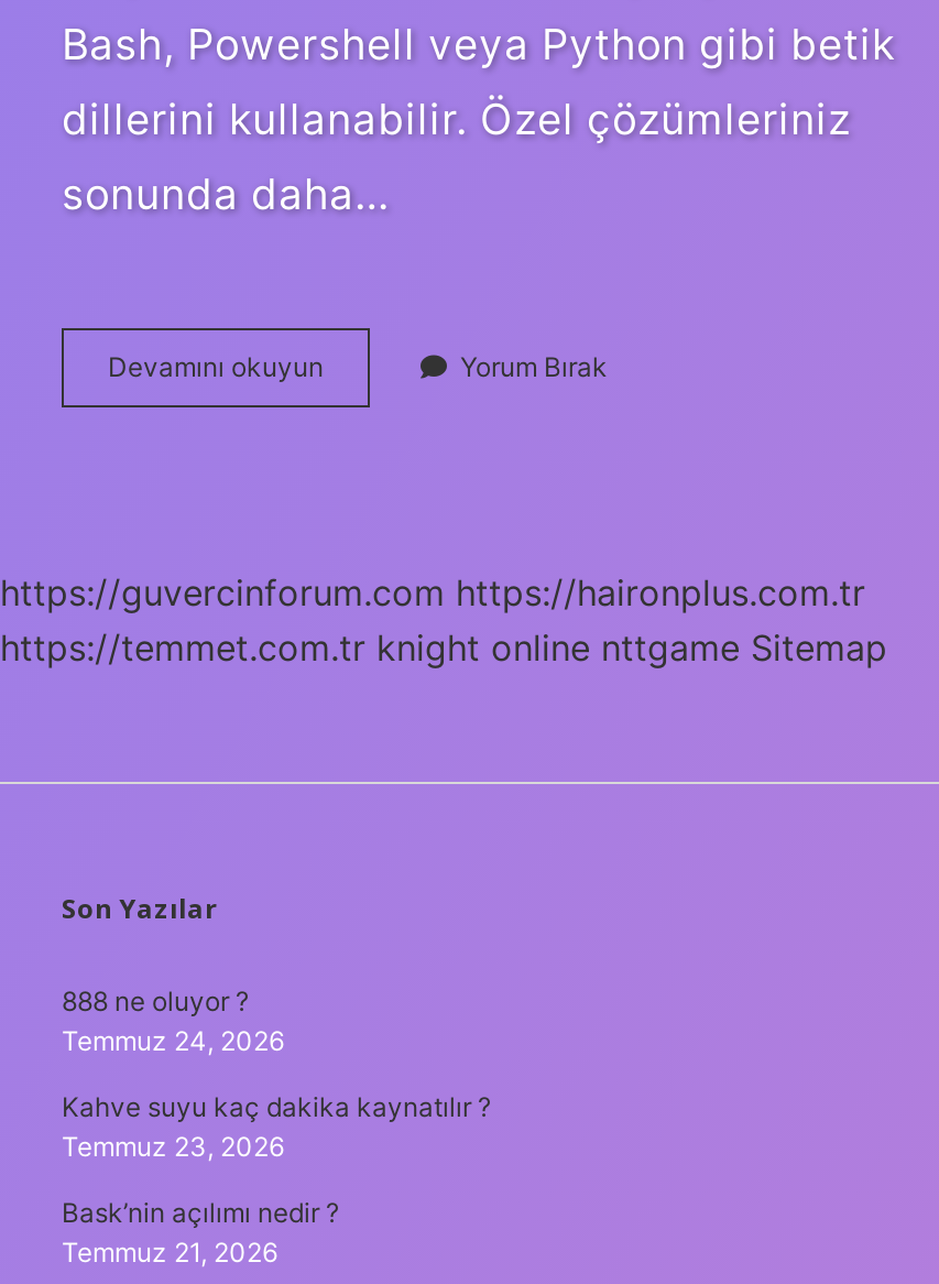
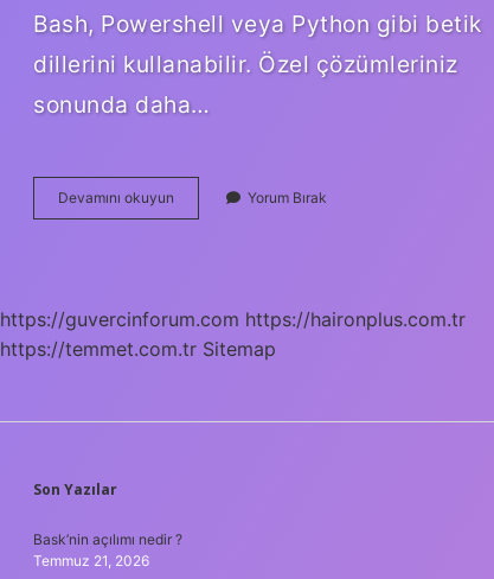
[0,625,887,669] https://temmet.com.tr knight online nttgame Sitemap -> [0,337,276,360] https://temmet.com.tr Sitemap
[62,984,491,1162] 888 ne oluyor ? | Temmuz 24, 2026 | Kahve suyu kaç dakika kaynatılır ? | Temmuz 23, 2026 -> none

